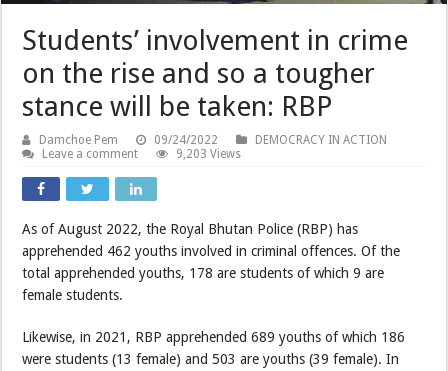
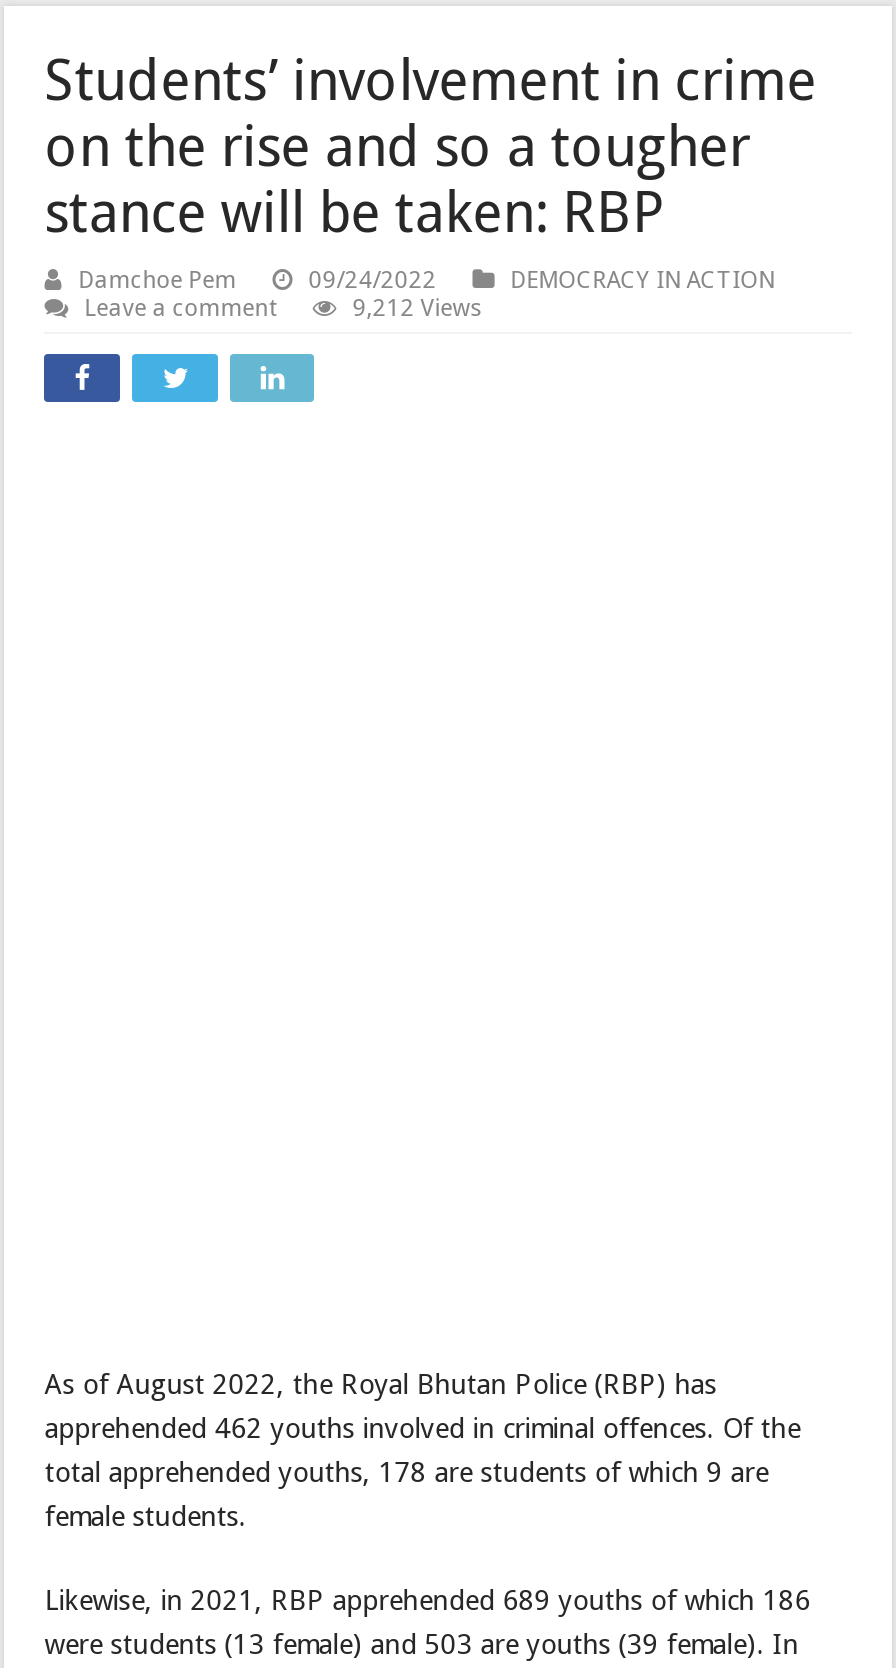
[176,147,241,161] 9,203 Views -> [352,294,482,322] 9,212 Views

